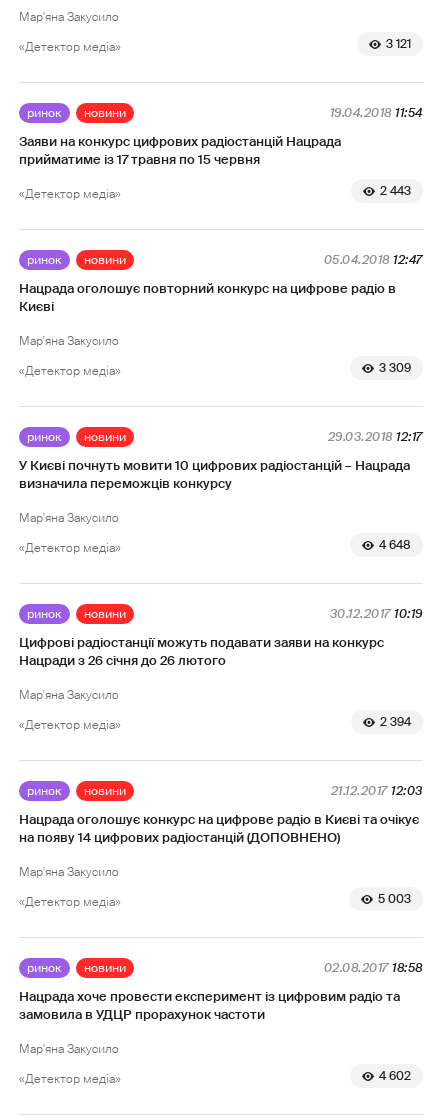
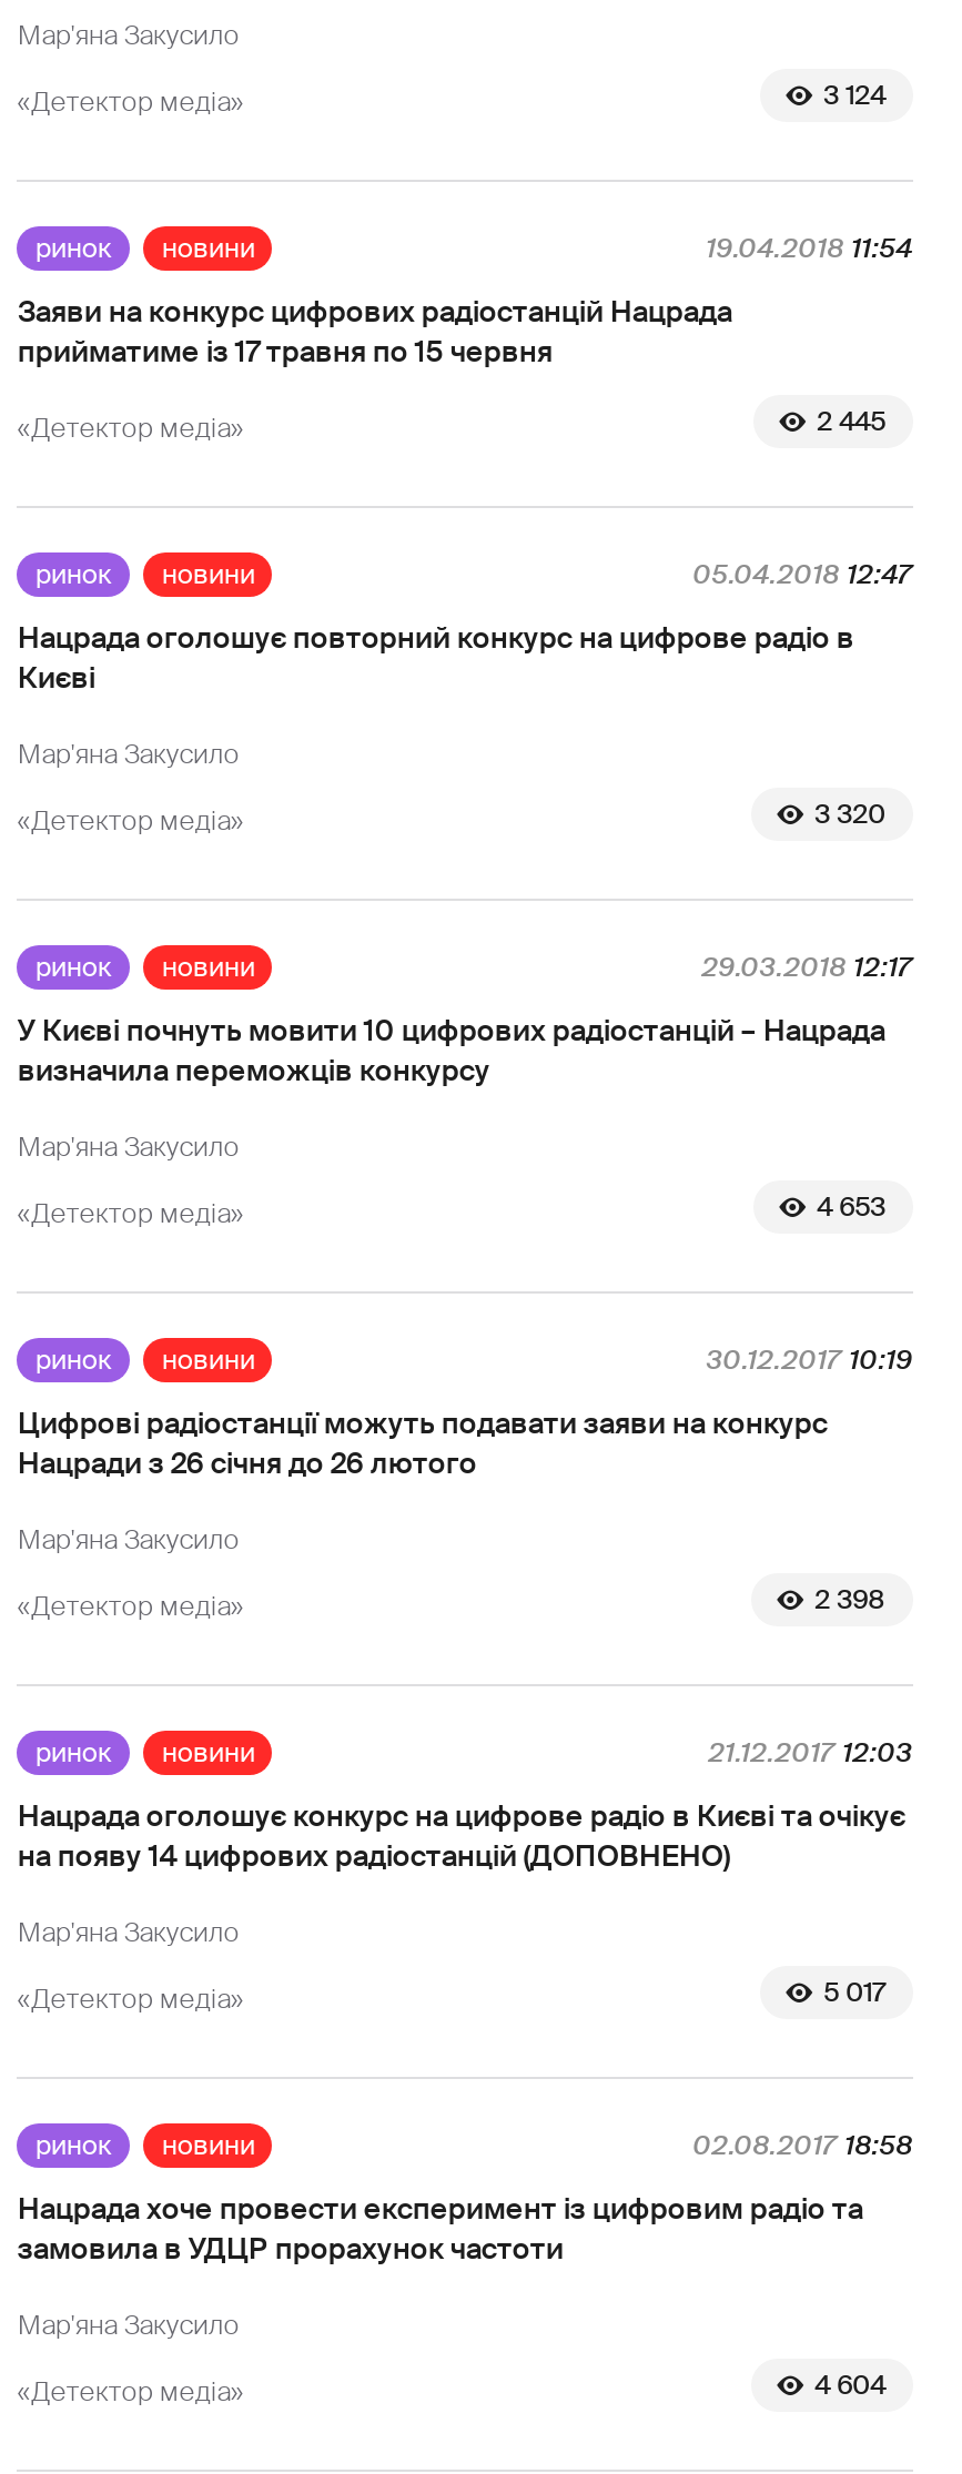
[386,36,411,52] 3 121 -> [824,78,886,114] 3 124
[380,183,411,199] 2 443 -> [817,404,886,440] 2 445
[379,360,411,376] 3 309 -> [815,797,886,833] 3 320
[379,537,411,553] 4 648 -> [817,1190,886,1225] 4 653
[380,714,411,730] 2 394 -> [815,1582,886,1618] 2 398
[378,891,411,907] 5 003 -> [824,1975,886,2011] 5 017
[379,1068,411,1084] 4 602 -> [815,2368,886,2403] 4 604

